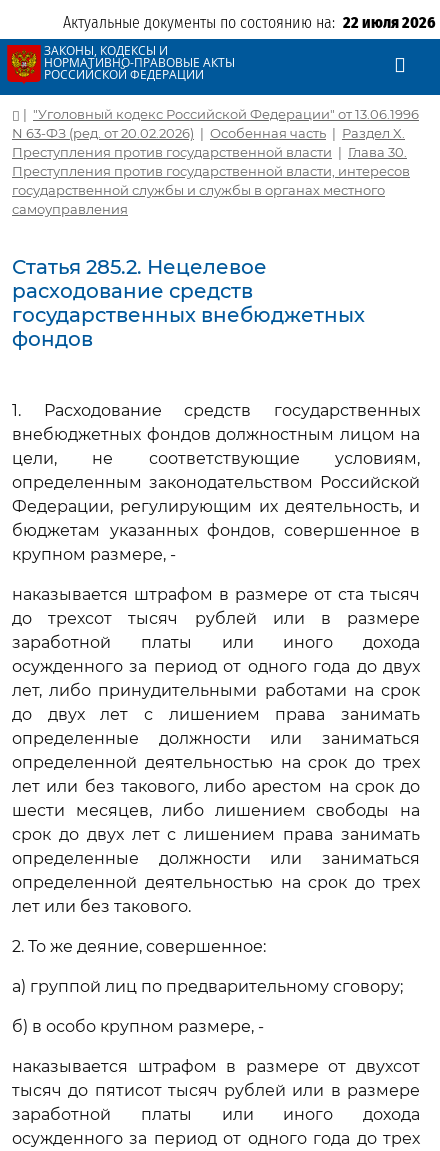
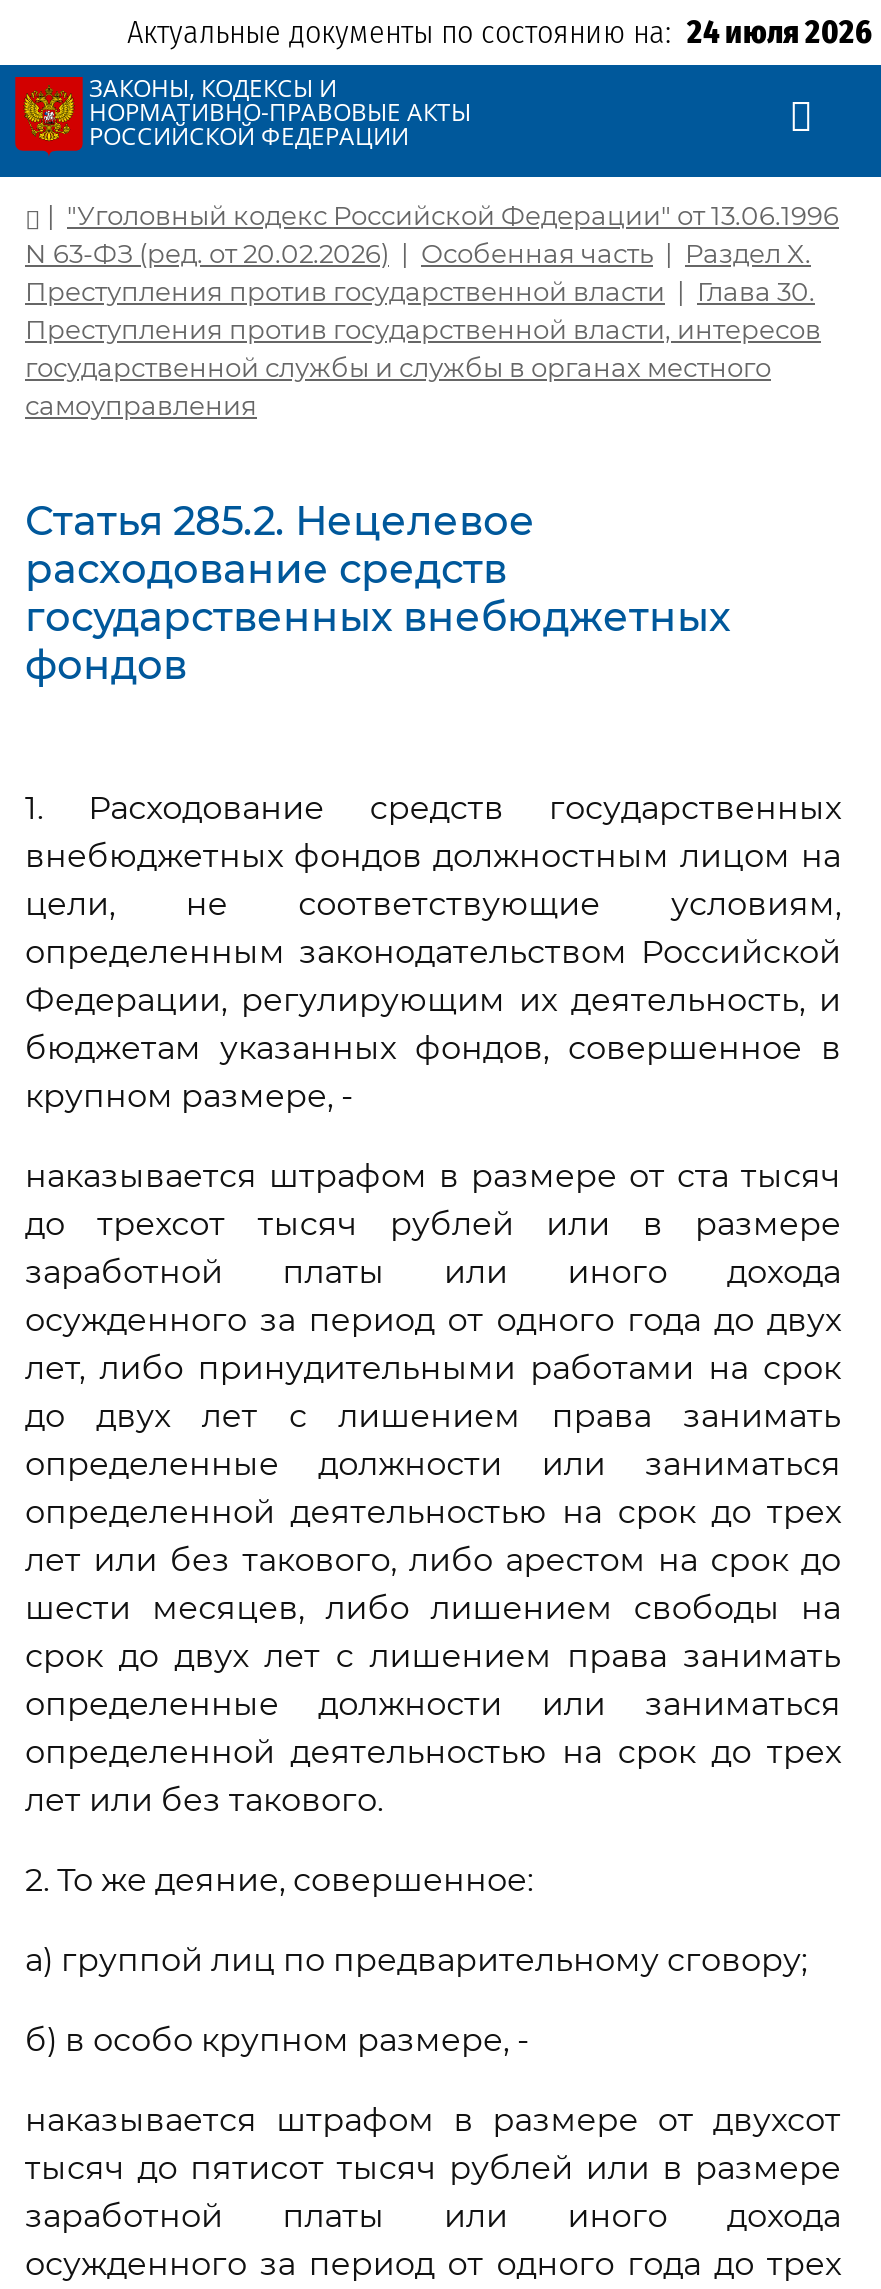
[63,13,436,32] Актуальные документы по состоянию на: 22 июля 2026 -> [127,13,873,51] Актуальные документы по состоянию на: 24 июля 2026

